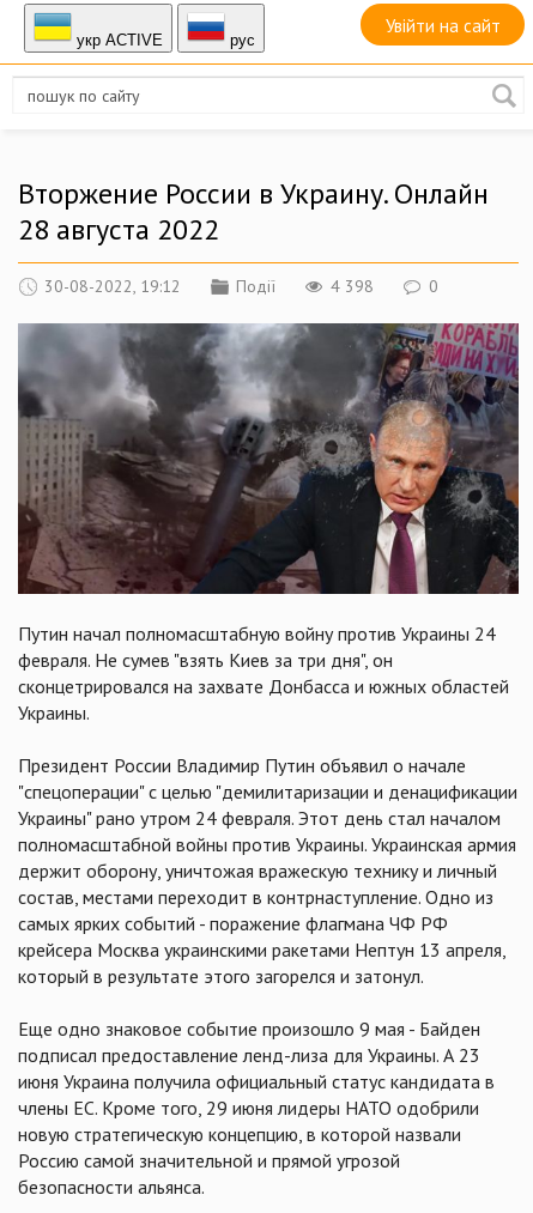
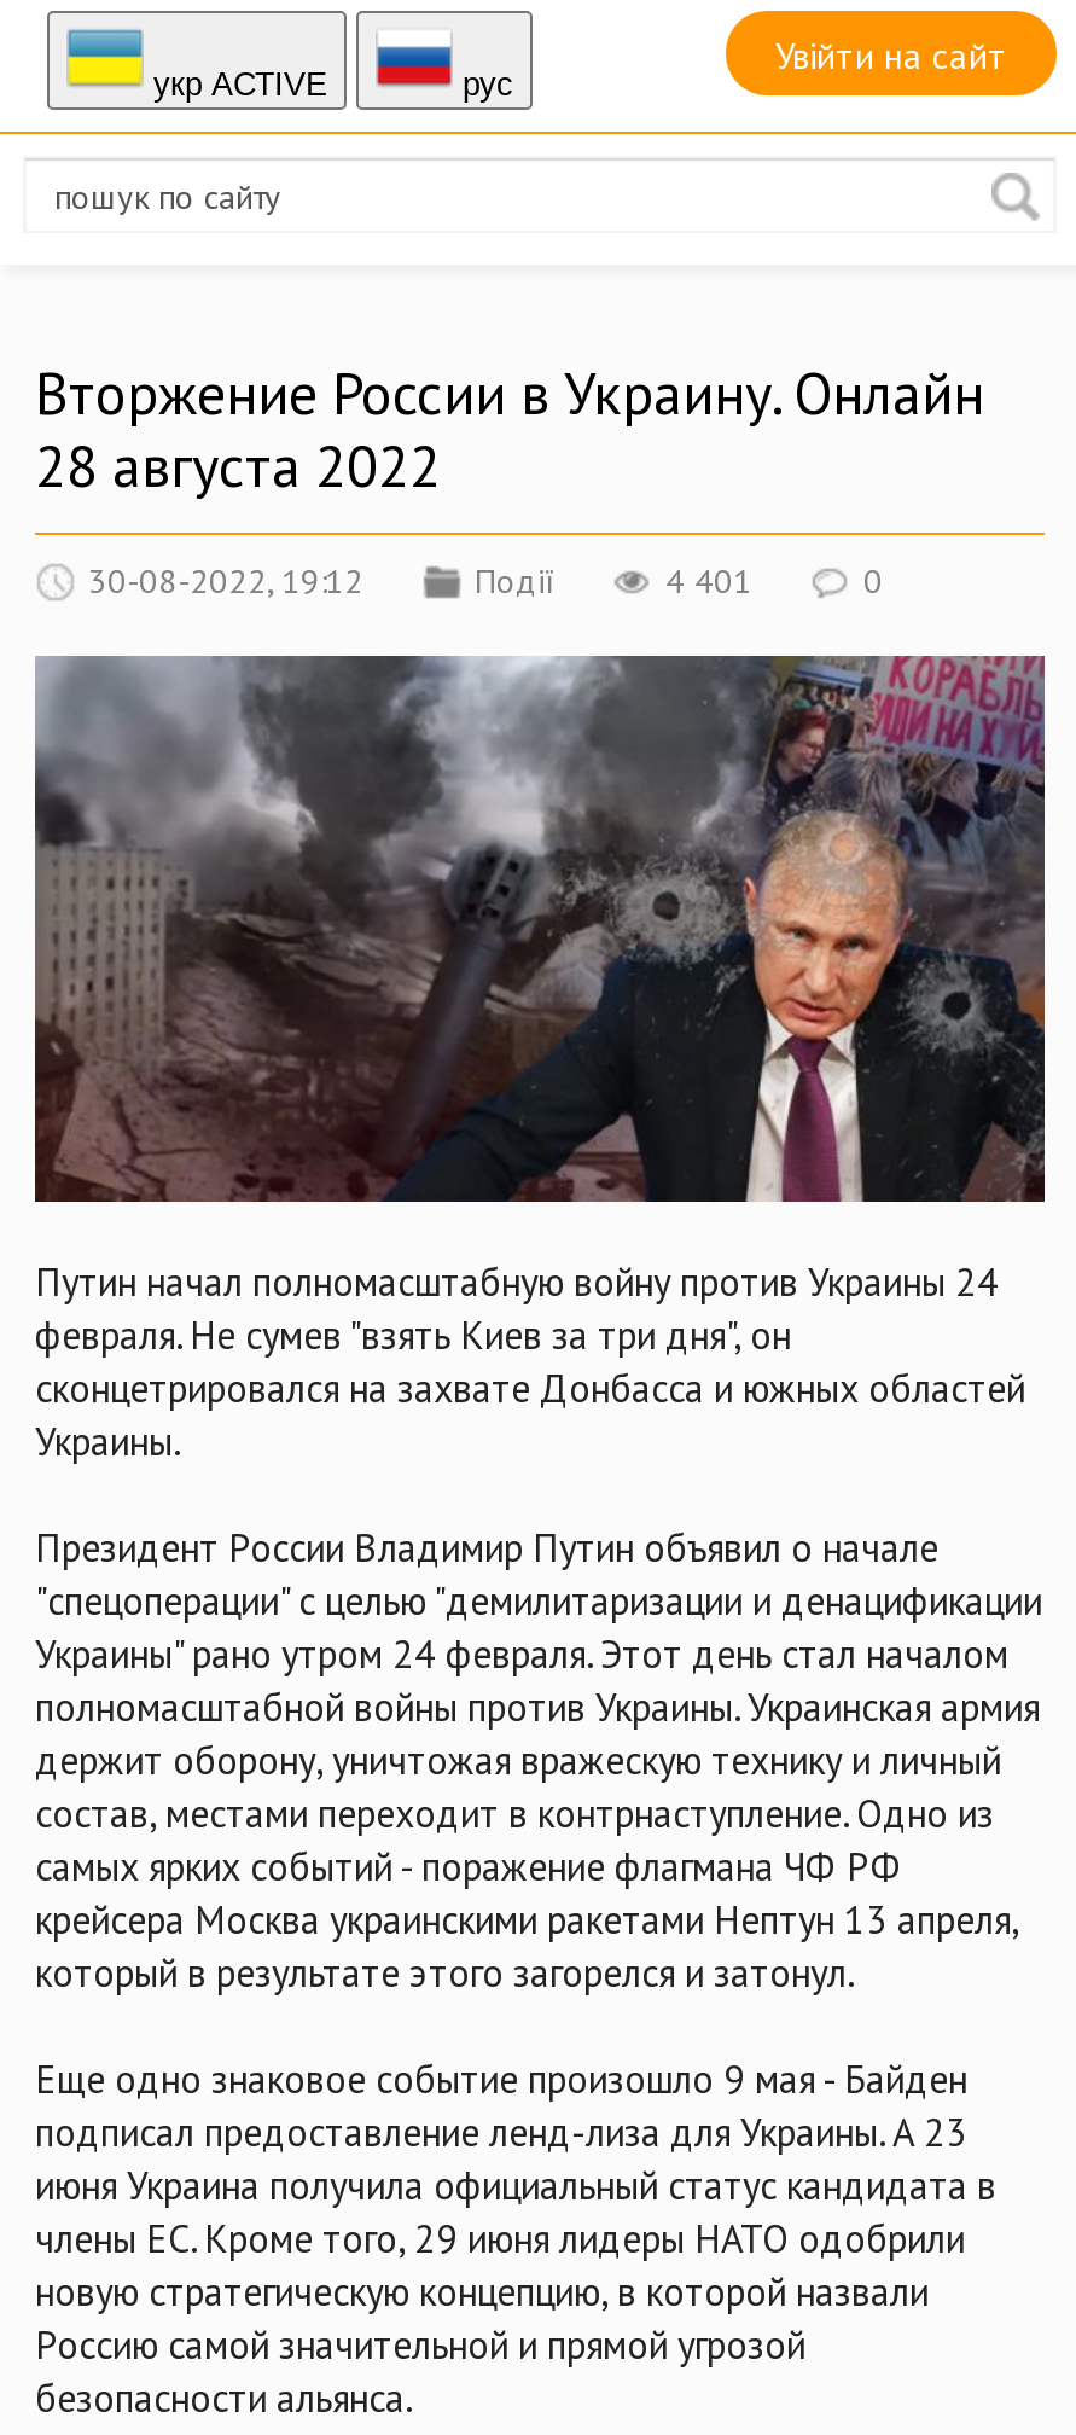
[331,275,374,297] 4 398 -> [665,559,752,603] 4 401

